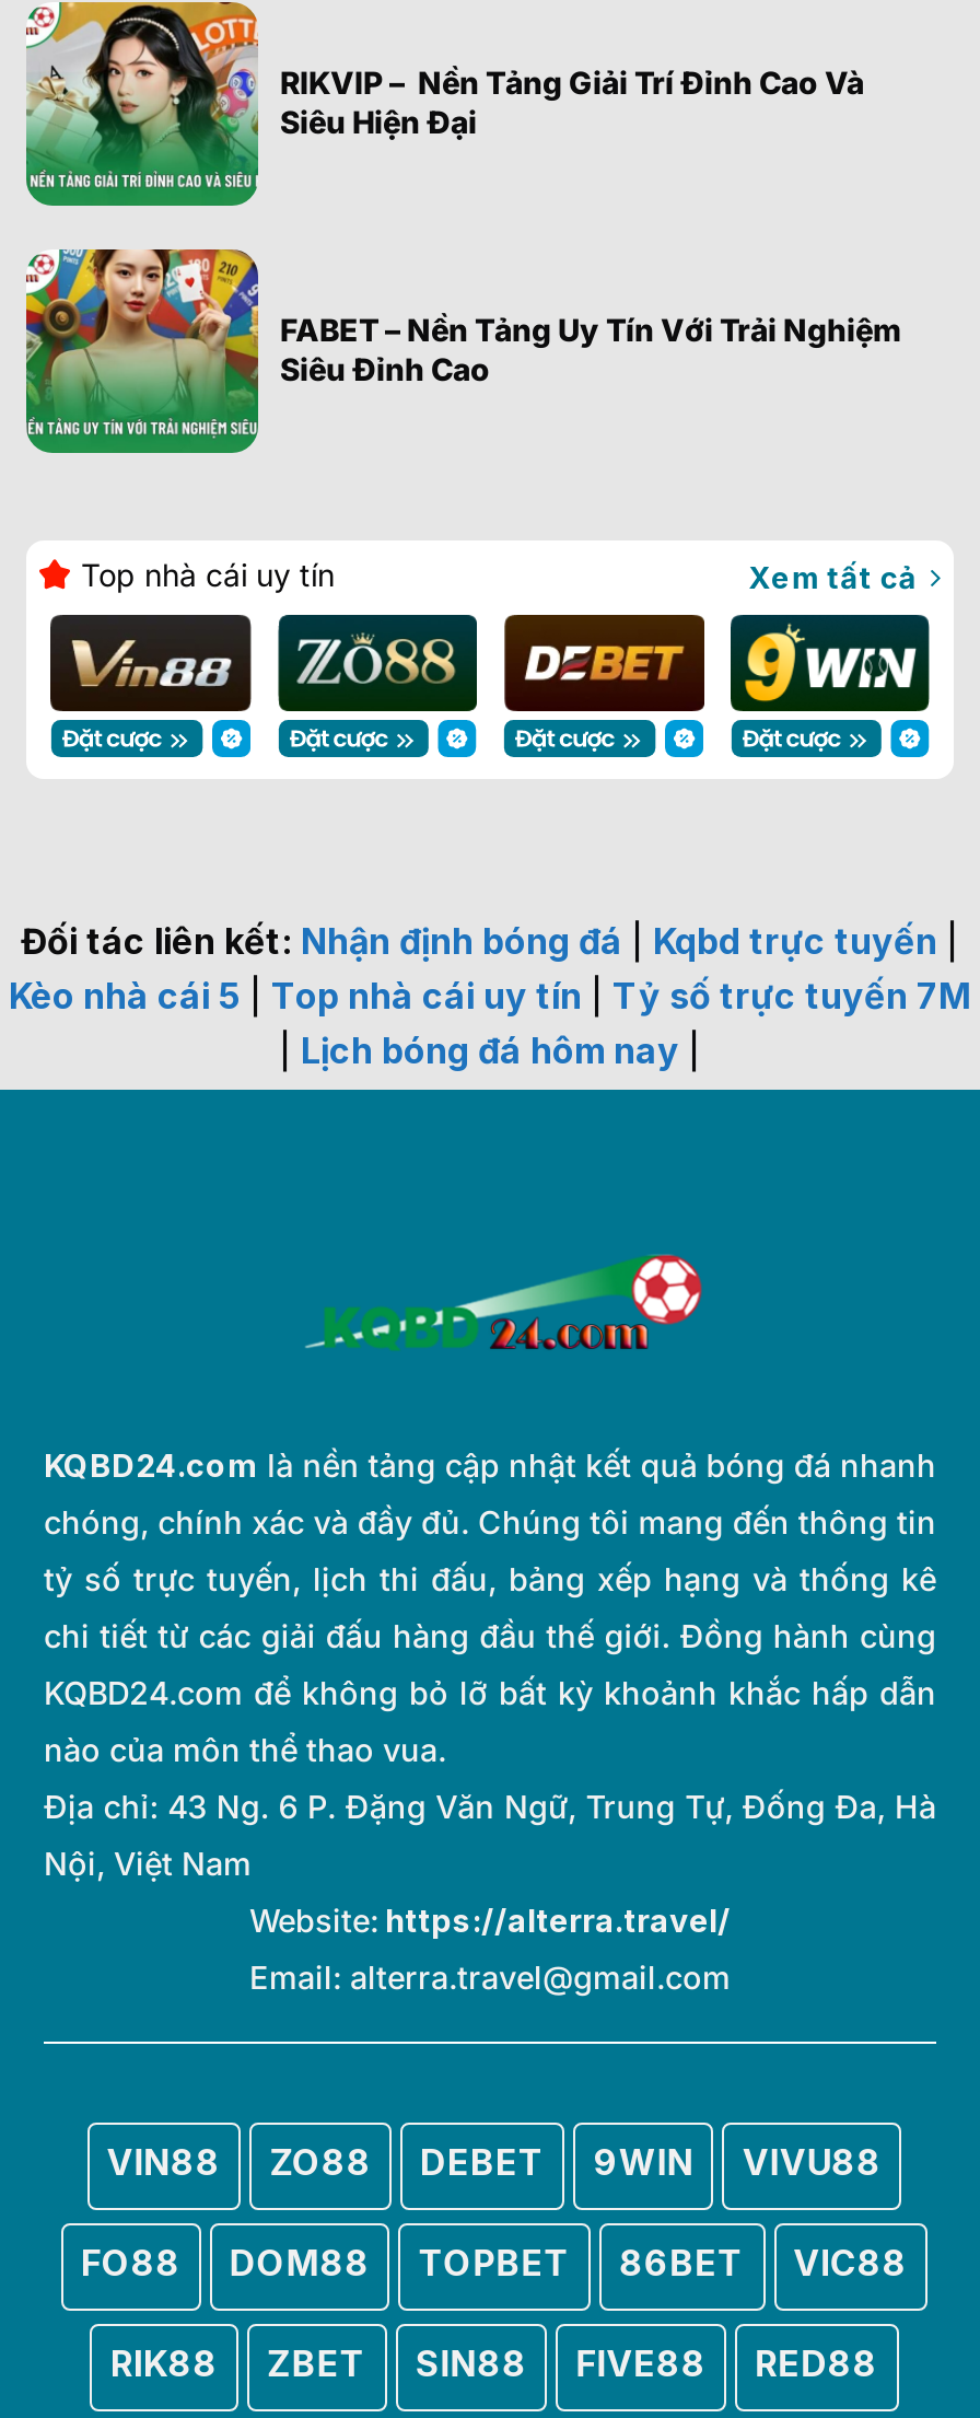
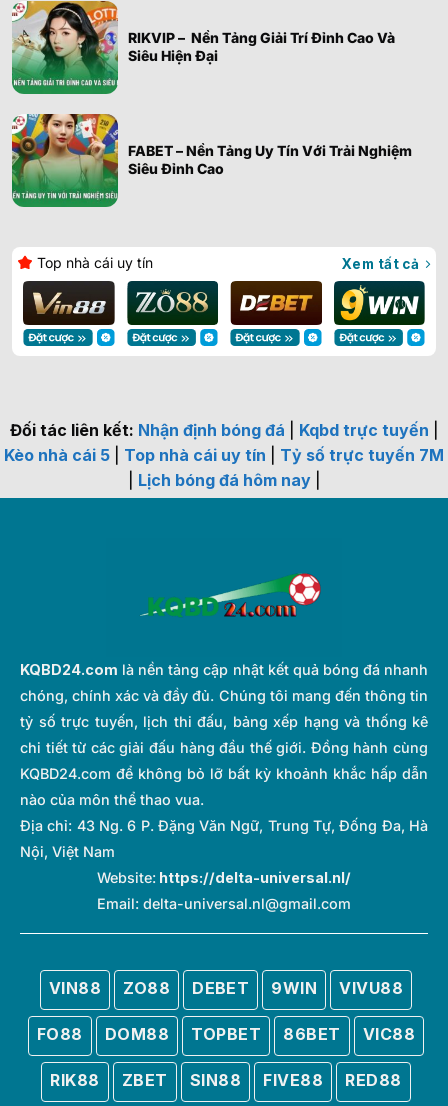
[249,1901,731,1938] Website: https://alterra.travel/ -> [97,869,351,886] Website: https://delta-universal.nl/
[249,1958,731,1995] Email: alterra.travel@gmail.com -> [97,895,351,912] Email: delta-universal.nl@gmail.com

